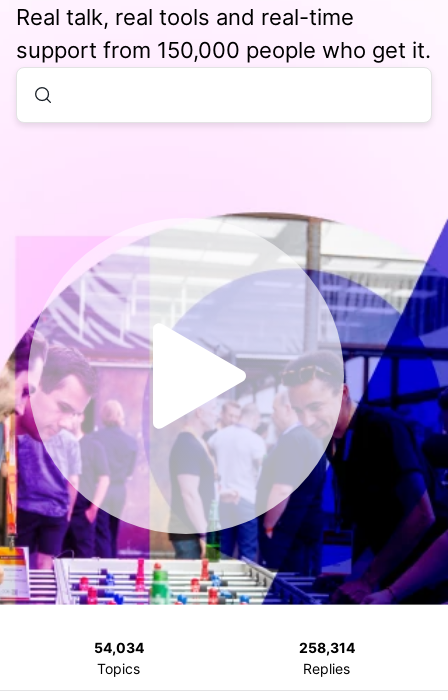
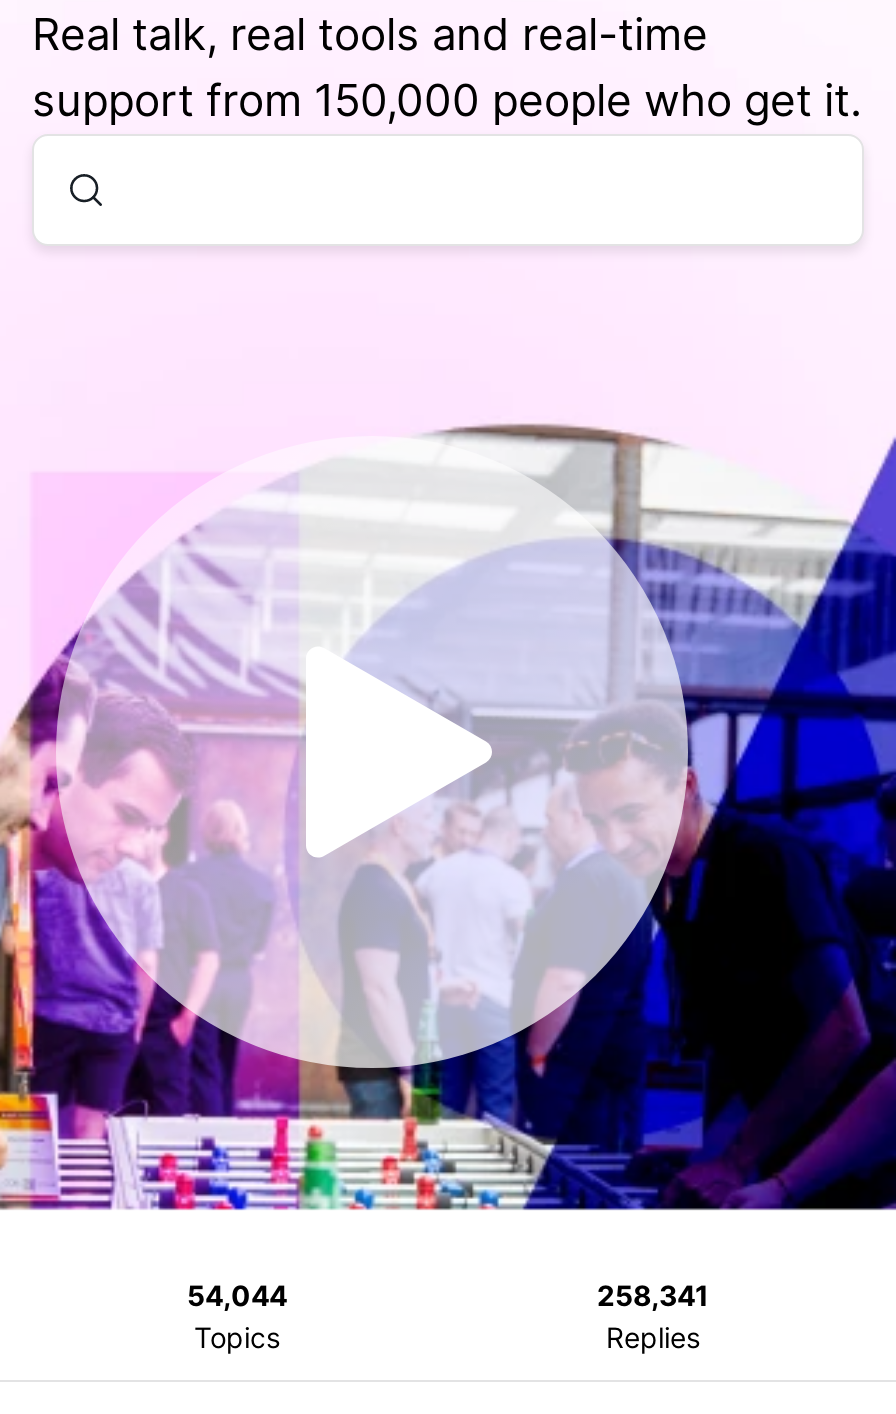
[93,639,143,656] 54,034 -> [187,1278,287,1312] 54,044
[298,639,354,656] 258,314 -> [597,1278,709,1312] 258,341

